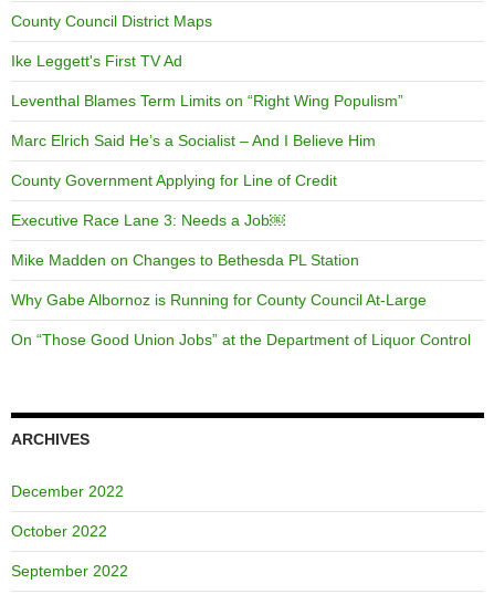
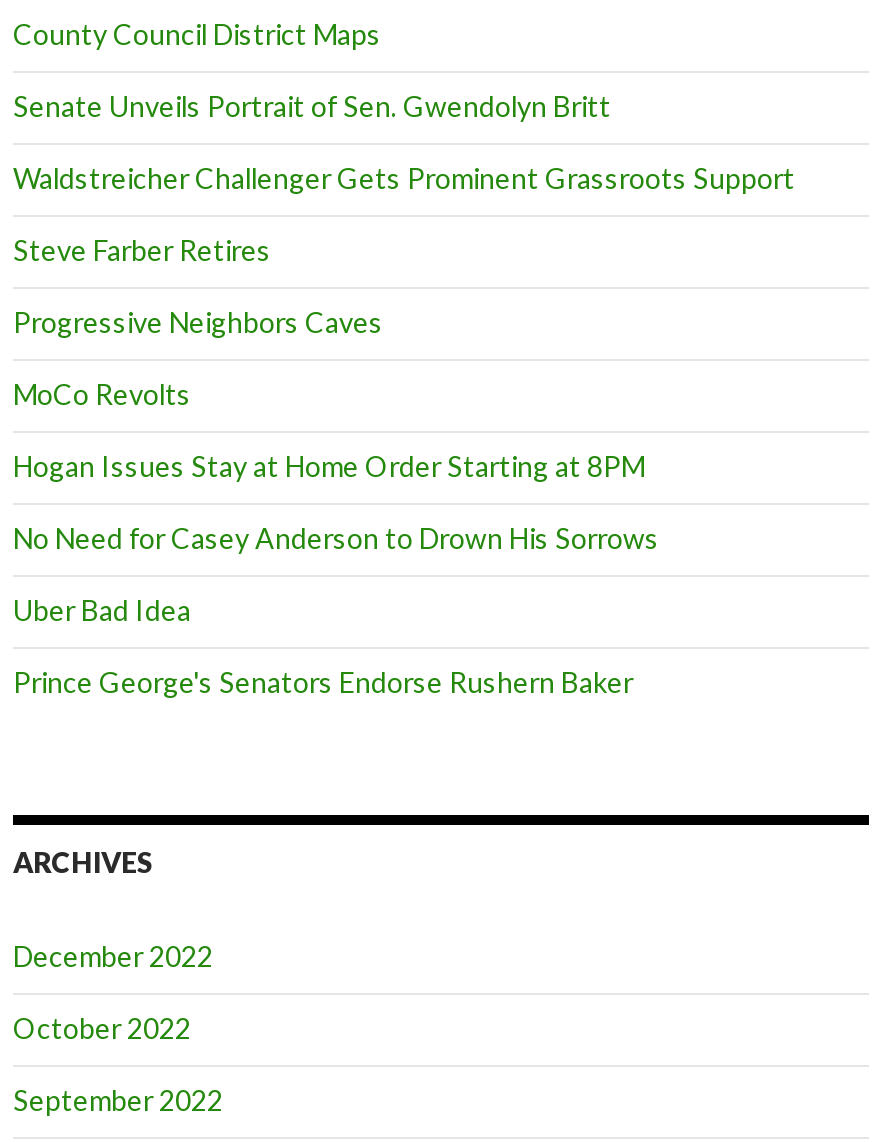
[11,52,471,349] Ike Leggett's First TV Ad | Leventhal Blames Term Limits on “Right Wing Populism” | Marc Elrich Said He’s a Socialist – And I Believe Him | County Government Applying for Line of Credit | Executive Race Lane 3: Needs a Job￼ | Mike Madden on Changes to Bethesda PL Station | Why Gabe Albornoz is Running for County Council At-Large | On “Those Good Union Jobs” at the Department of Liquor Control -> [13,90,795,700] Senate Unveils Portrait of Sen. Gwendolyn Britt | Waldstreicher Challenger Gets Prominent Grassroots Support | Steve Farber Retires | Progressive Neighbors Caves | MoCo Revolts | Hogan Issues Stay at Home Order Starting at 8PM | No Need for Casey Anderson to Drown His Sorrows | Uber Bad Idea | Prince George's Senators Endorse Rushern Baker

